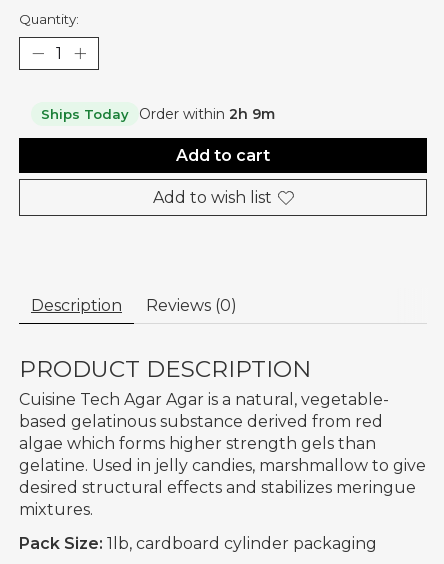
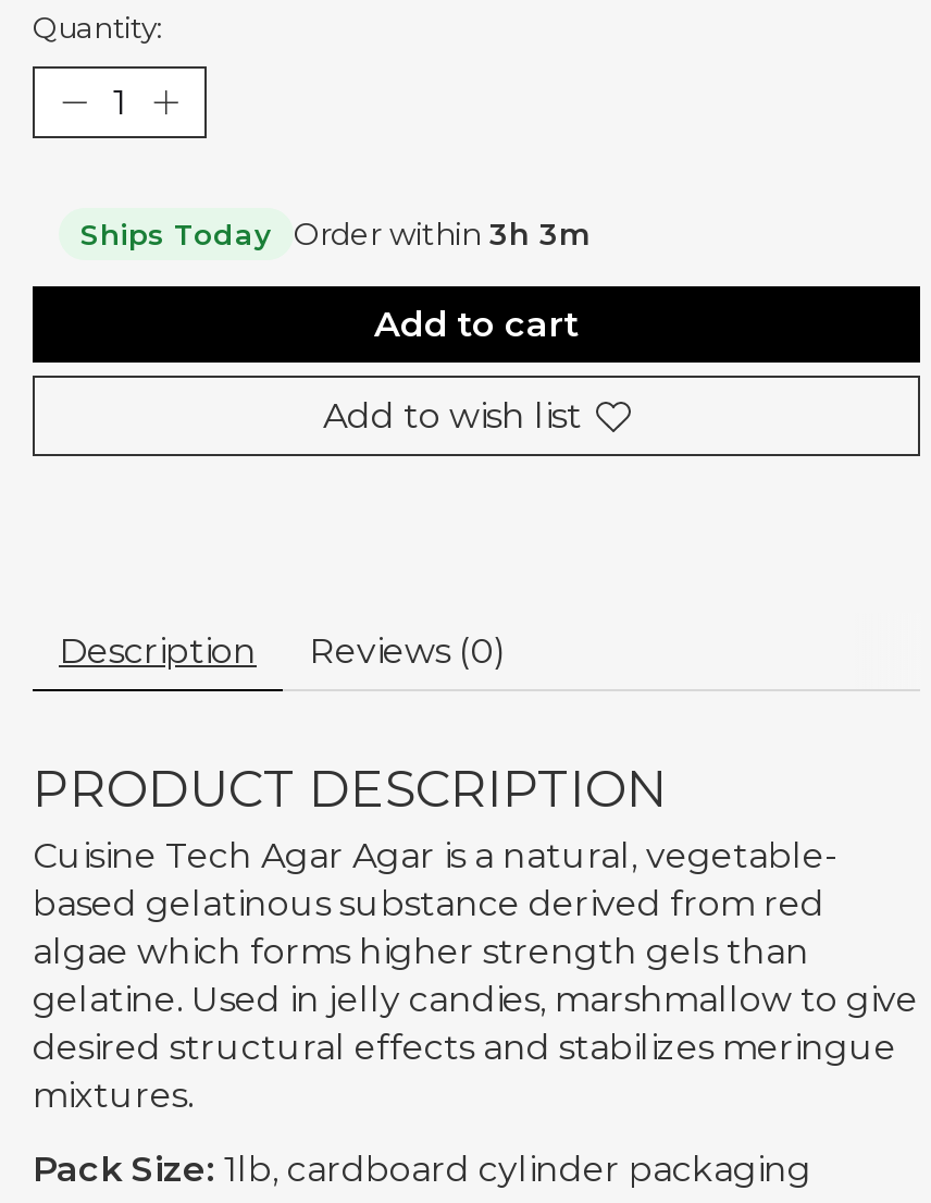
[139,105,275,123] Order within 2h 9m -> [294,215,589,254] Order within 3h 3m

